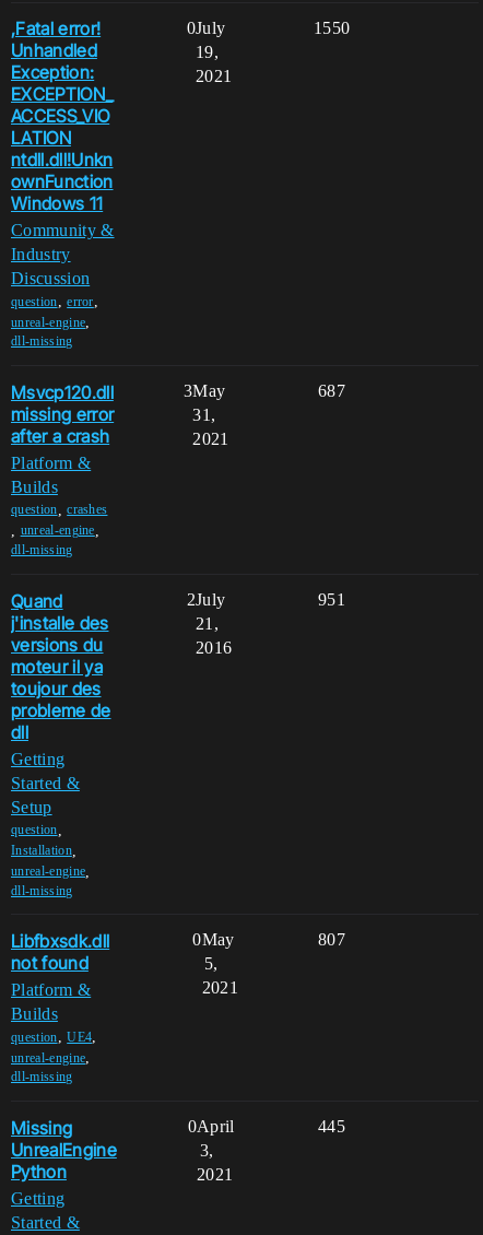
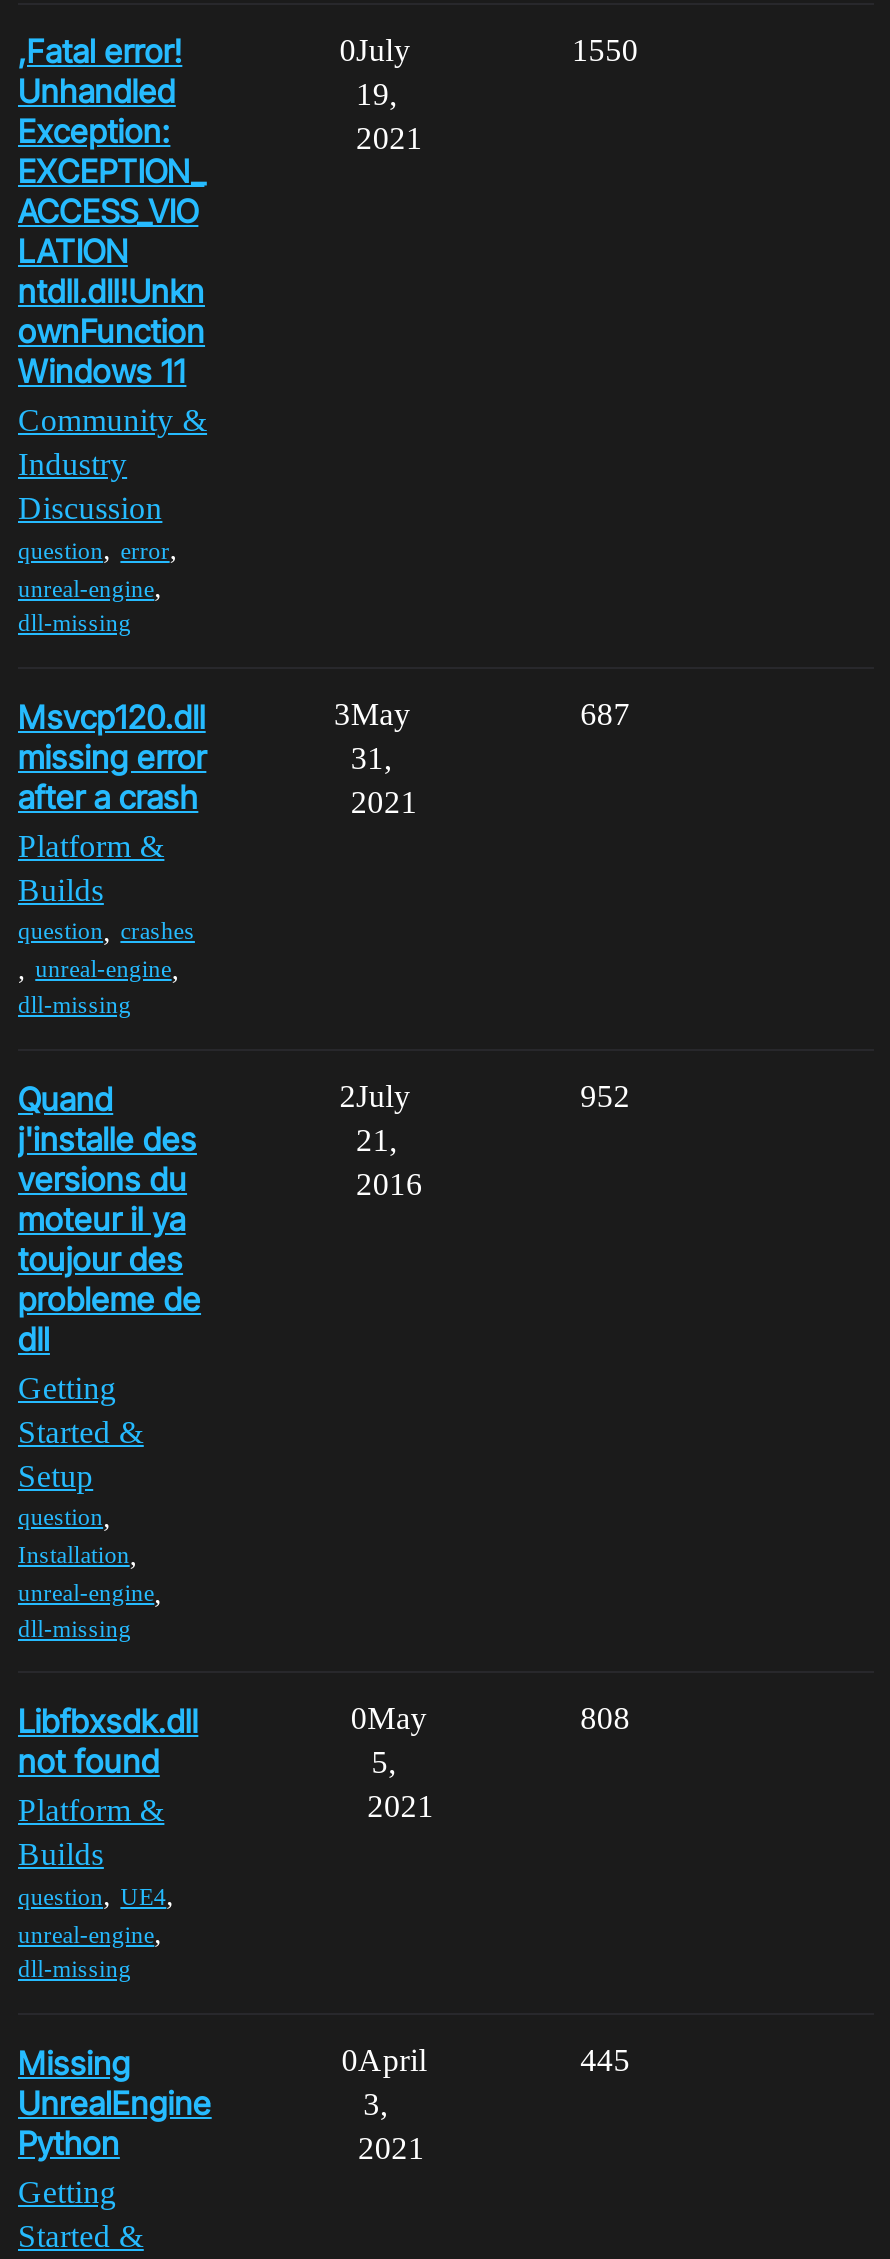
[318,590,345,609] 951 -> [580,1079,630,1113] 952
[318,930,345,949] 807 -> [580,1702,630,1736] 808

